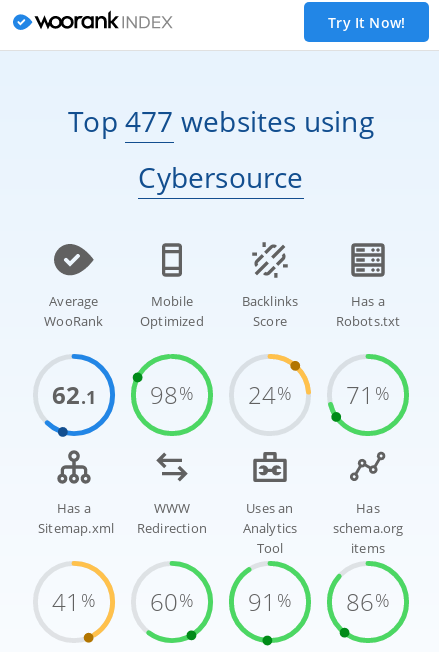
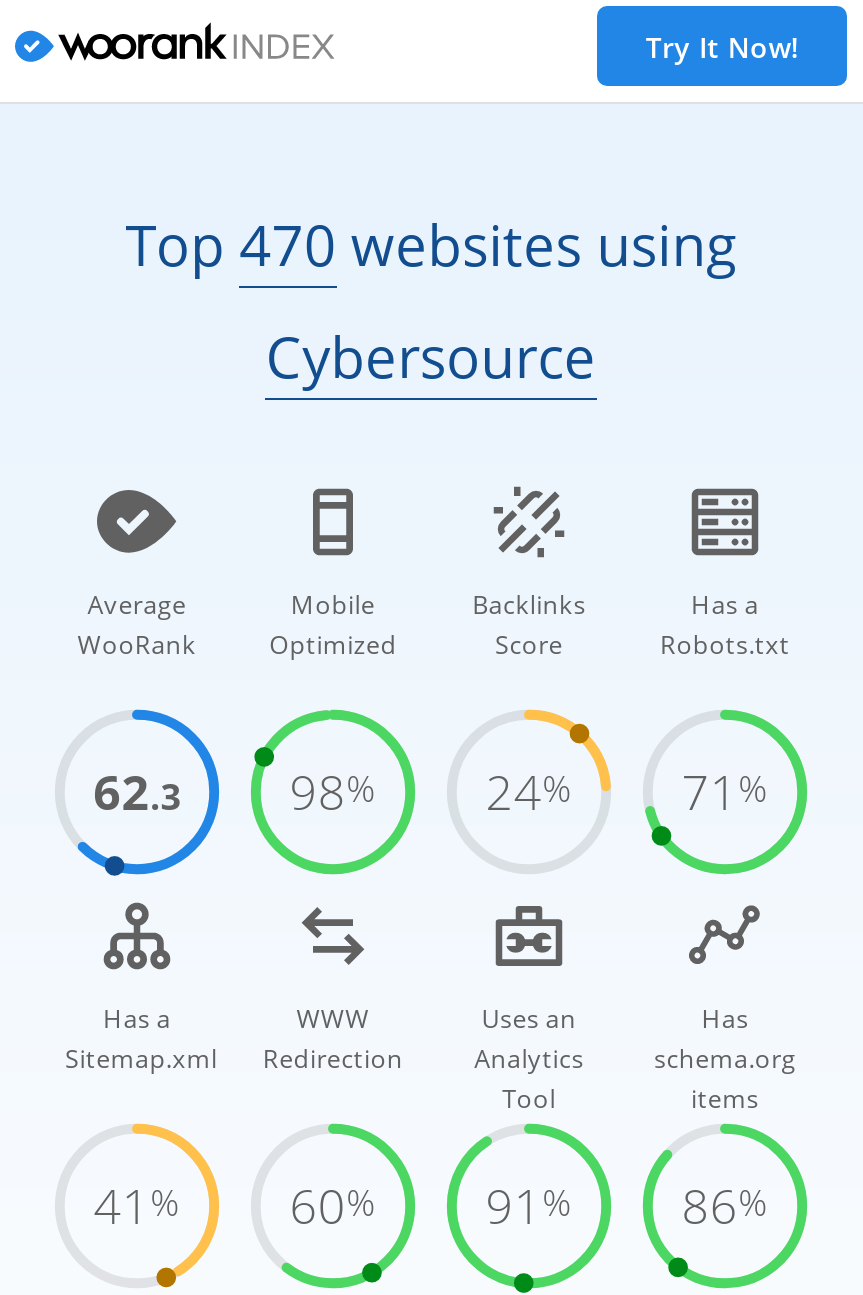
[68,102,374,140] Top 477 websites using -> [126,206,736,282] Top 470 websites using
[52,378,390,411] 62.1 98% 24% 71% -> [93,757,769,823] 62.3 98% 24% 71%

